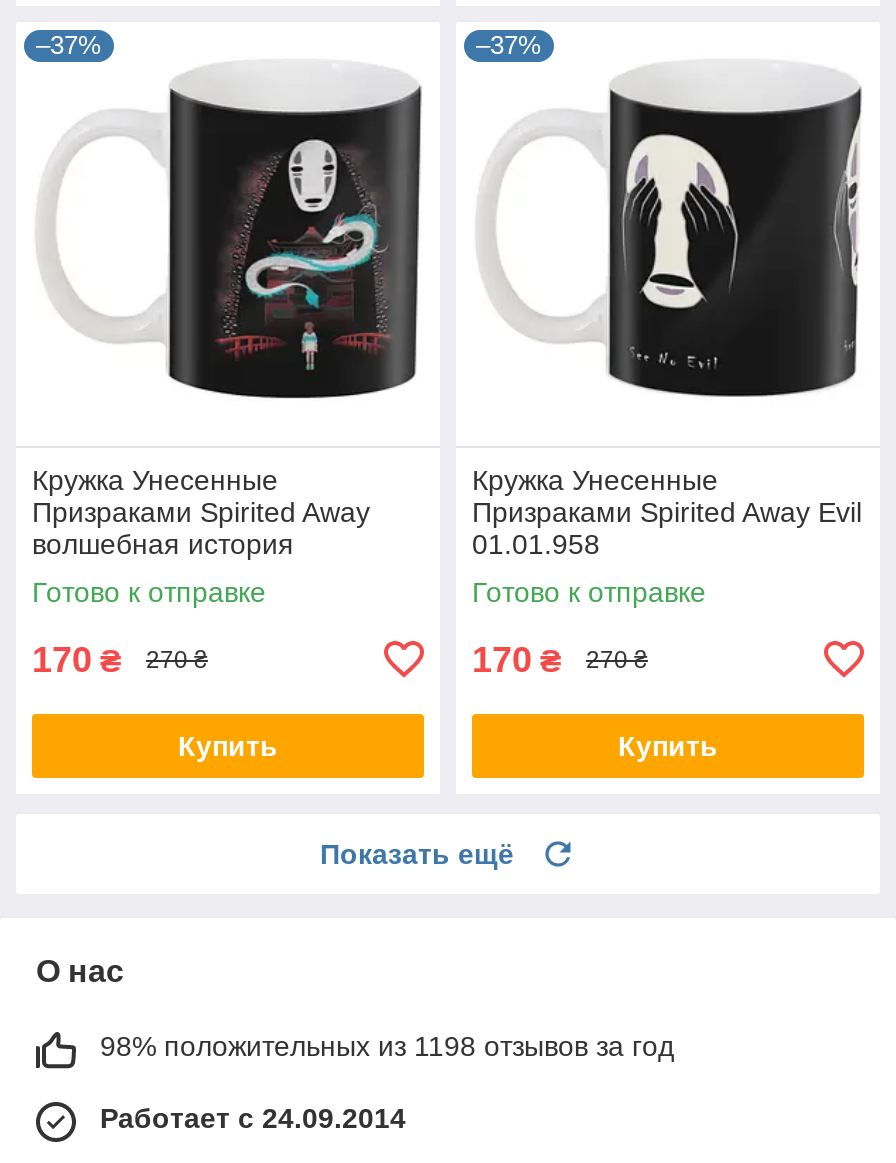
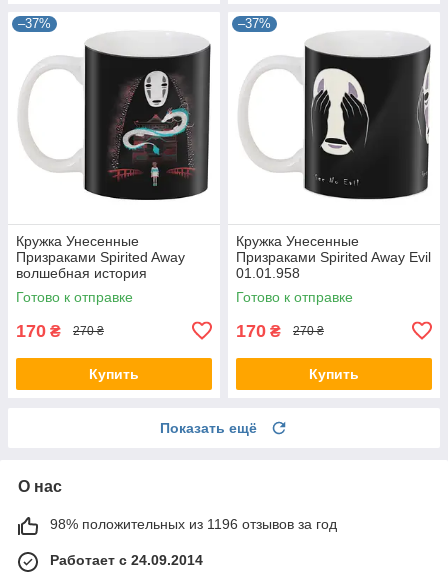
[100,1030,674,1062] 98% положительных из 1198 отзывов за год -> [50,516,337,532] 98% положительных из 1196 отзывов за год

